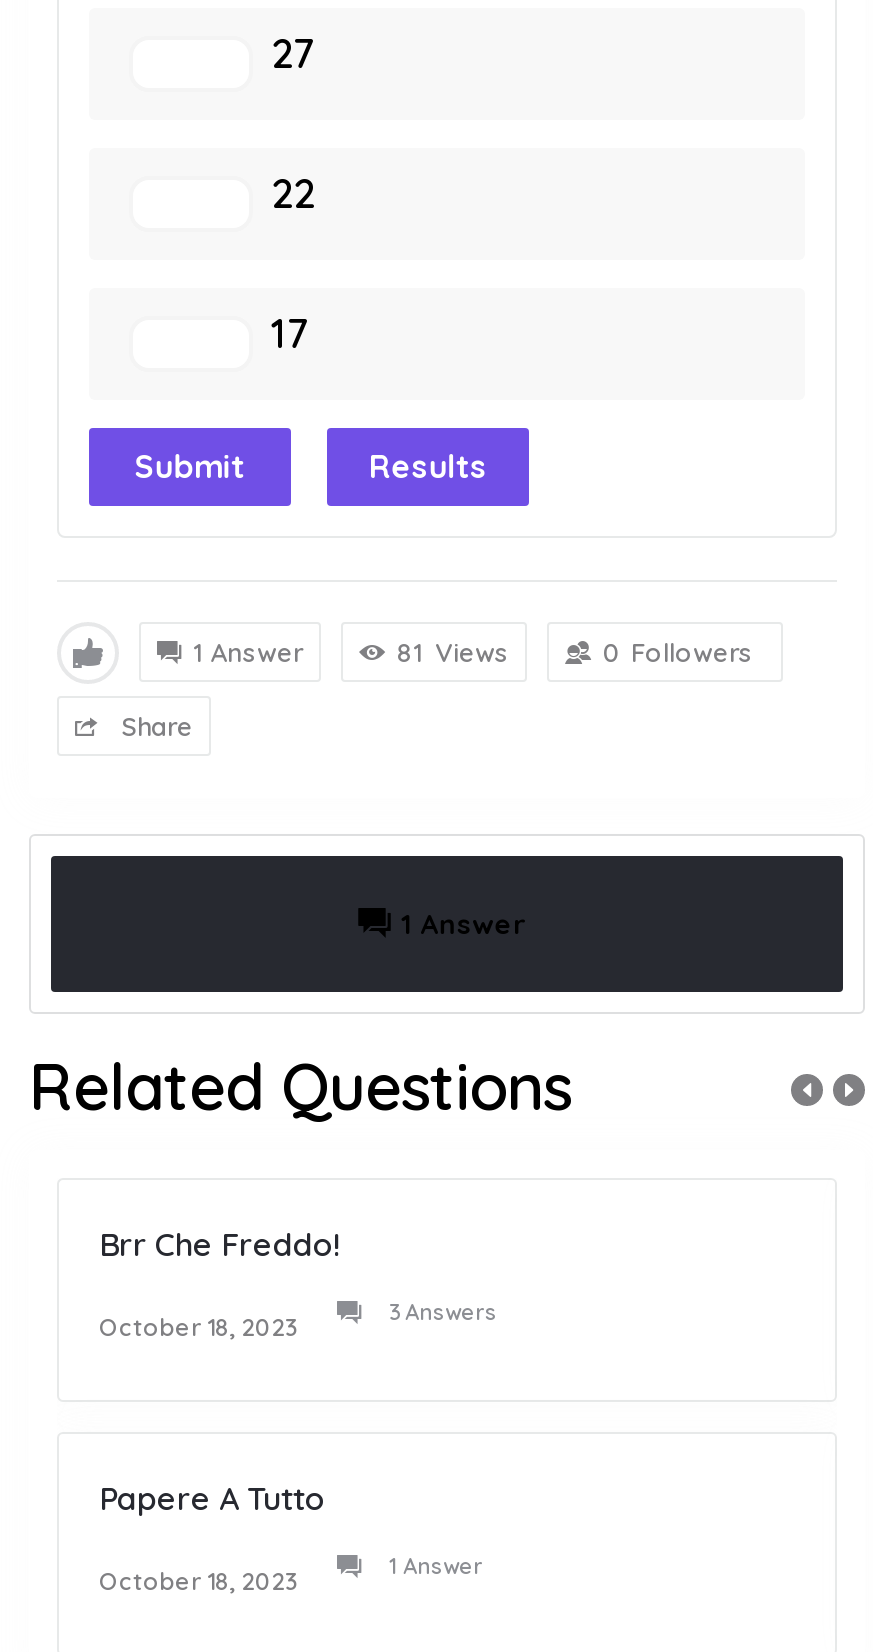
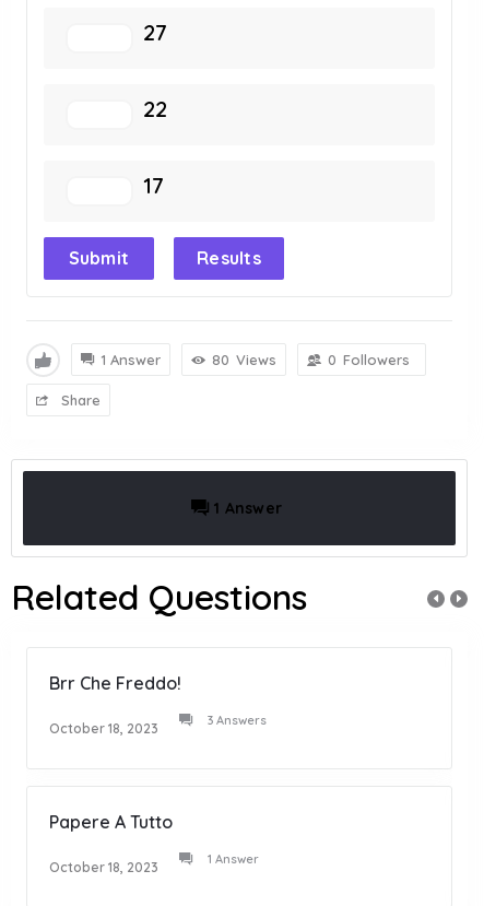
[397,636,509,668] 81 Views -> [212,351,276,368] 80 Views

